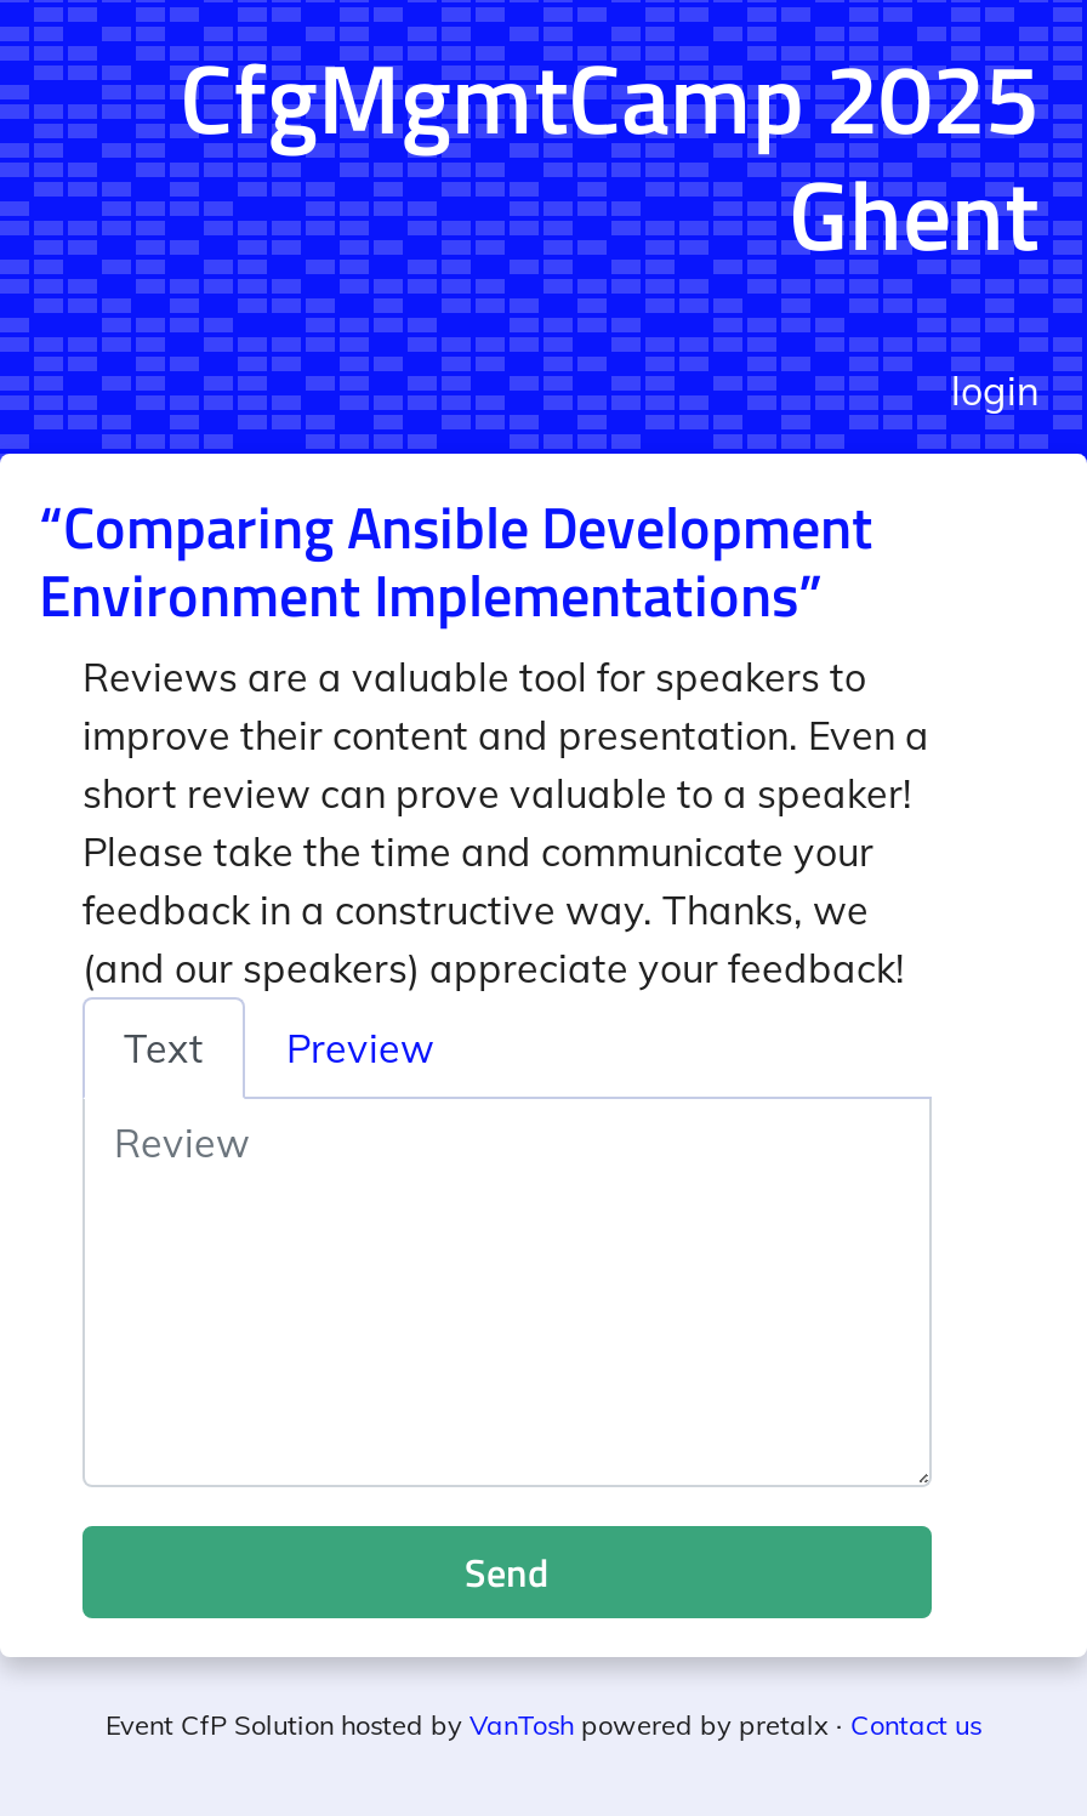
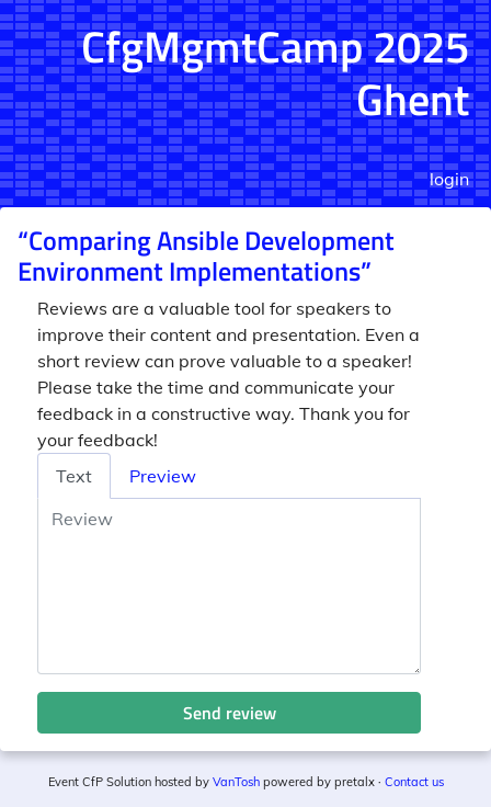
[82,886,905,992] feedback in a constructive way. Thanks, we | (and our speakers) appreciate your feedback! -> [37,402,410,451] feedback in a constructive way. Thank you for | your feedback!
[465,1543,550,1601] Send -> [182,700,276,726] Send review

